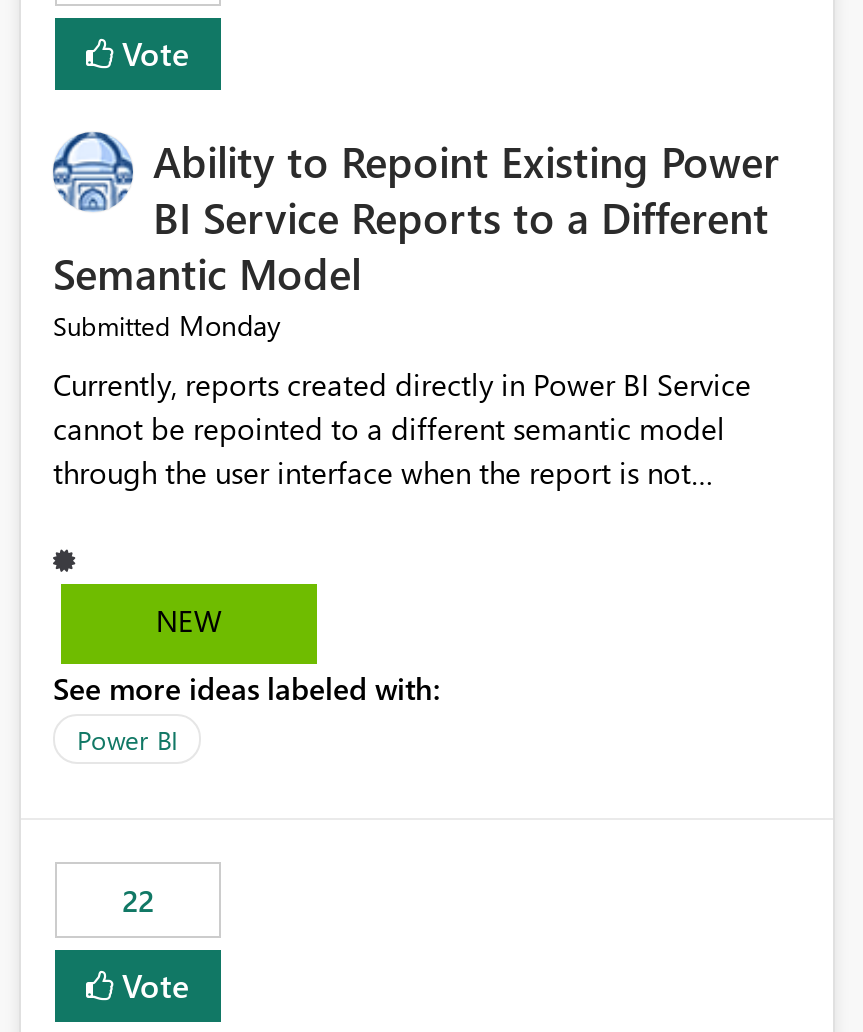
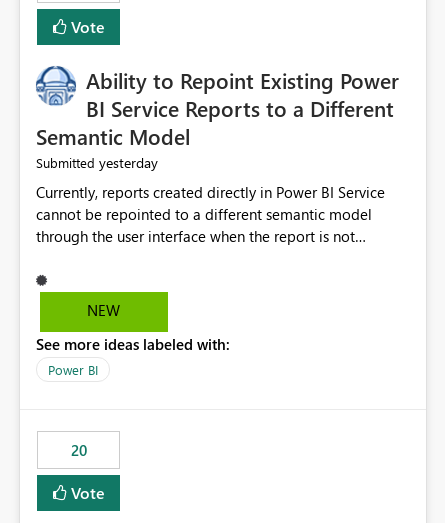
[53,307,281,345] Submitted Monday -> [36,153,158,172] Submitted yesterday
[122,881,154,921] 22 -> [70,440,86,460] 20

